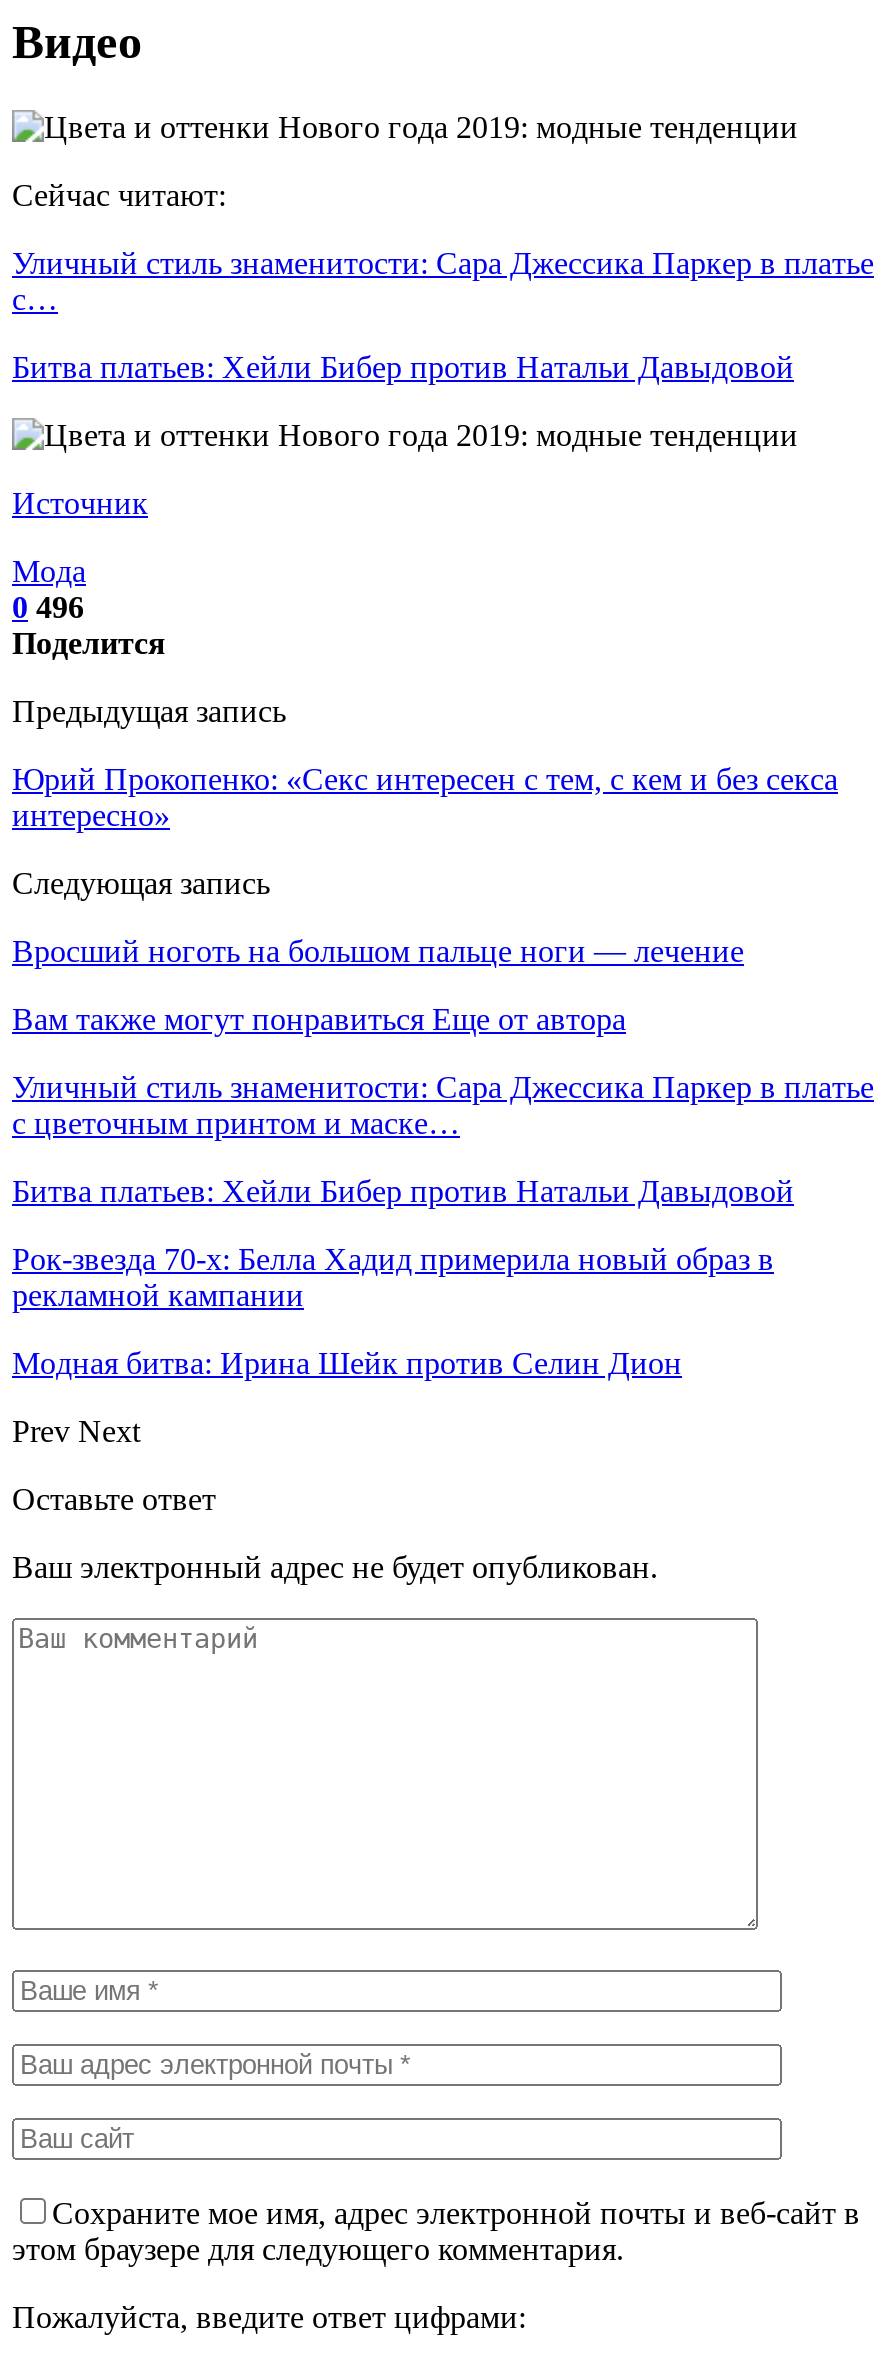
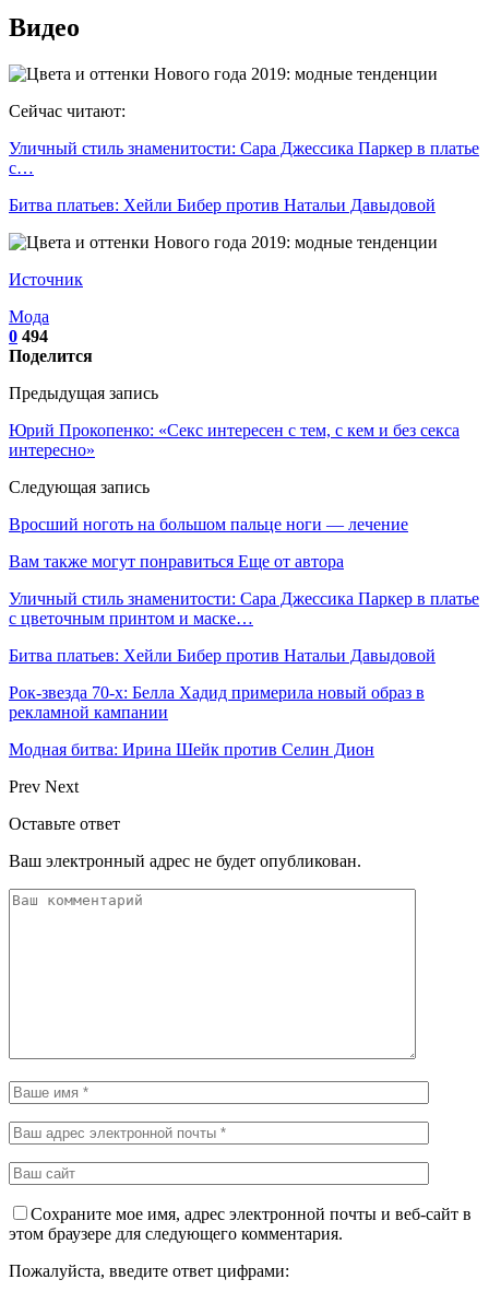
[12,589,84,623] 0 496 -> [9,327,48,345] 0 494

